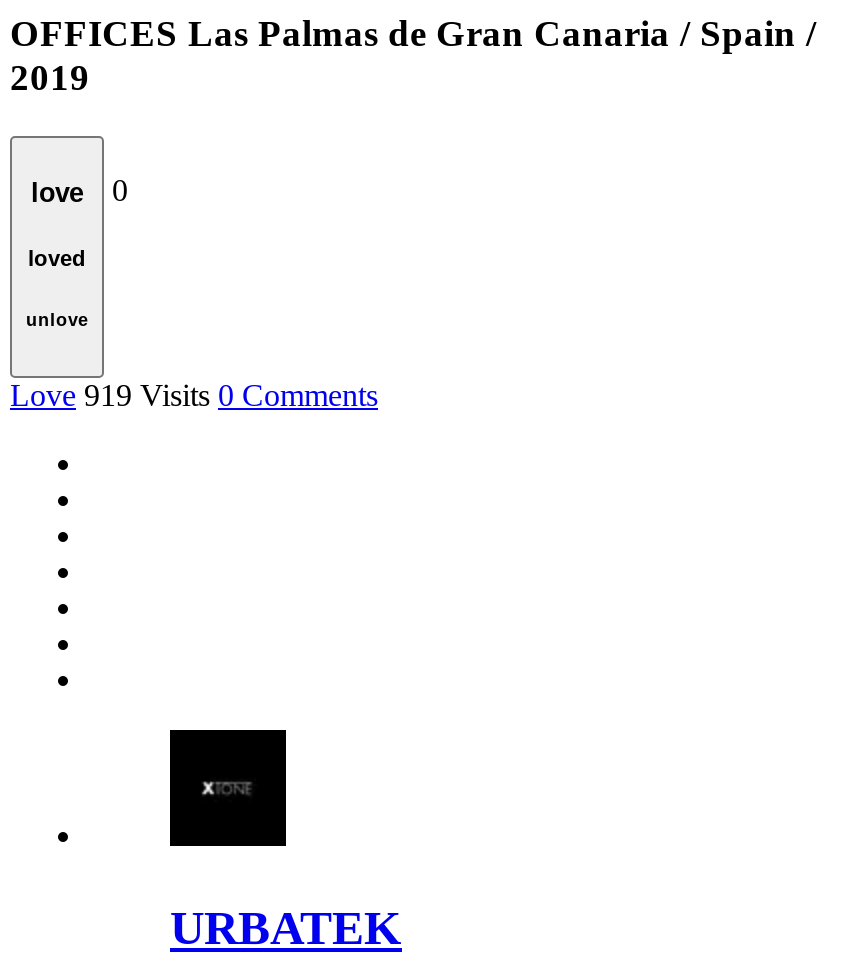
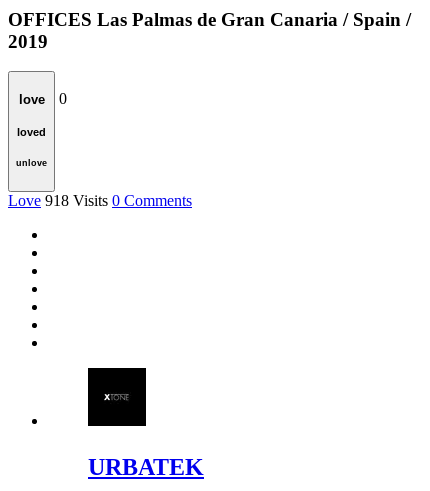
[10,378,378,412] Love 919 Visits 0 Comments -> [8,192,192,209] Love 918 Visits 0 Comments

